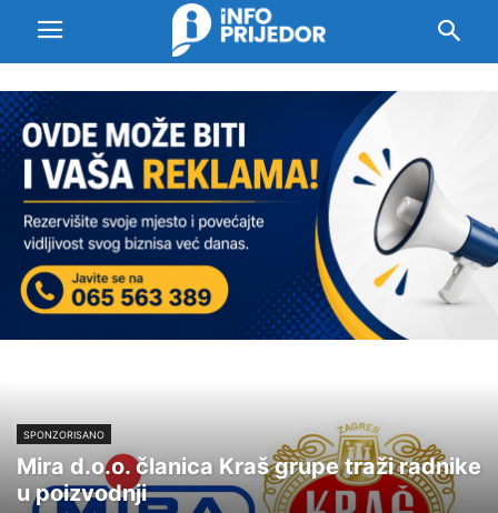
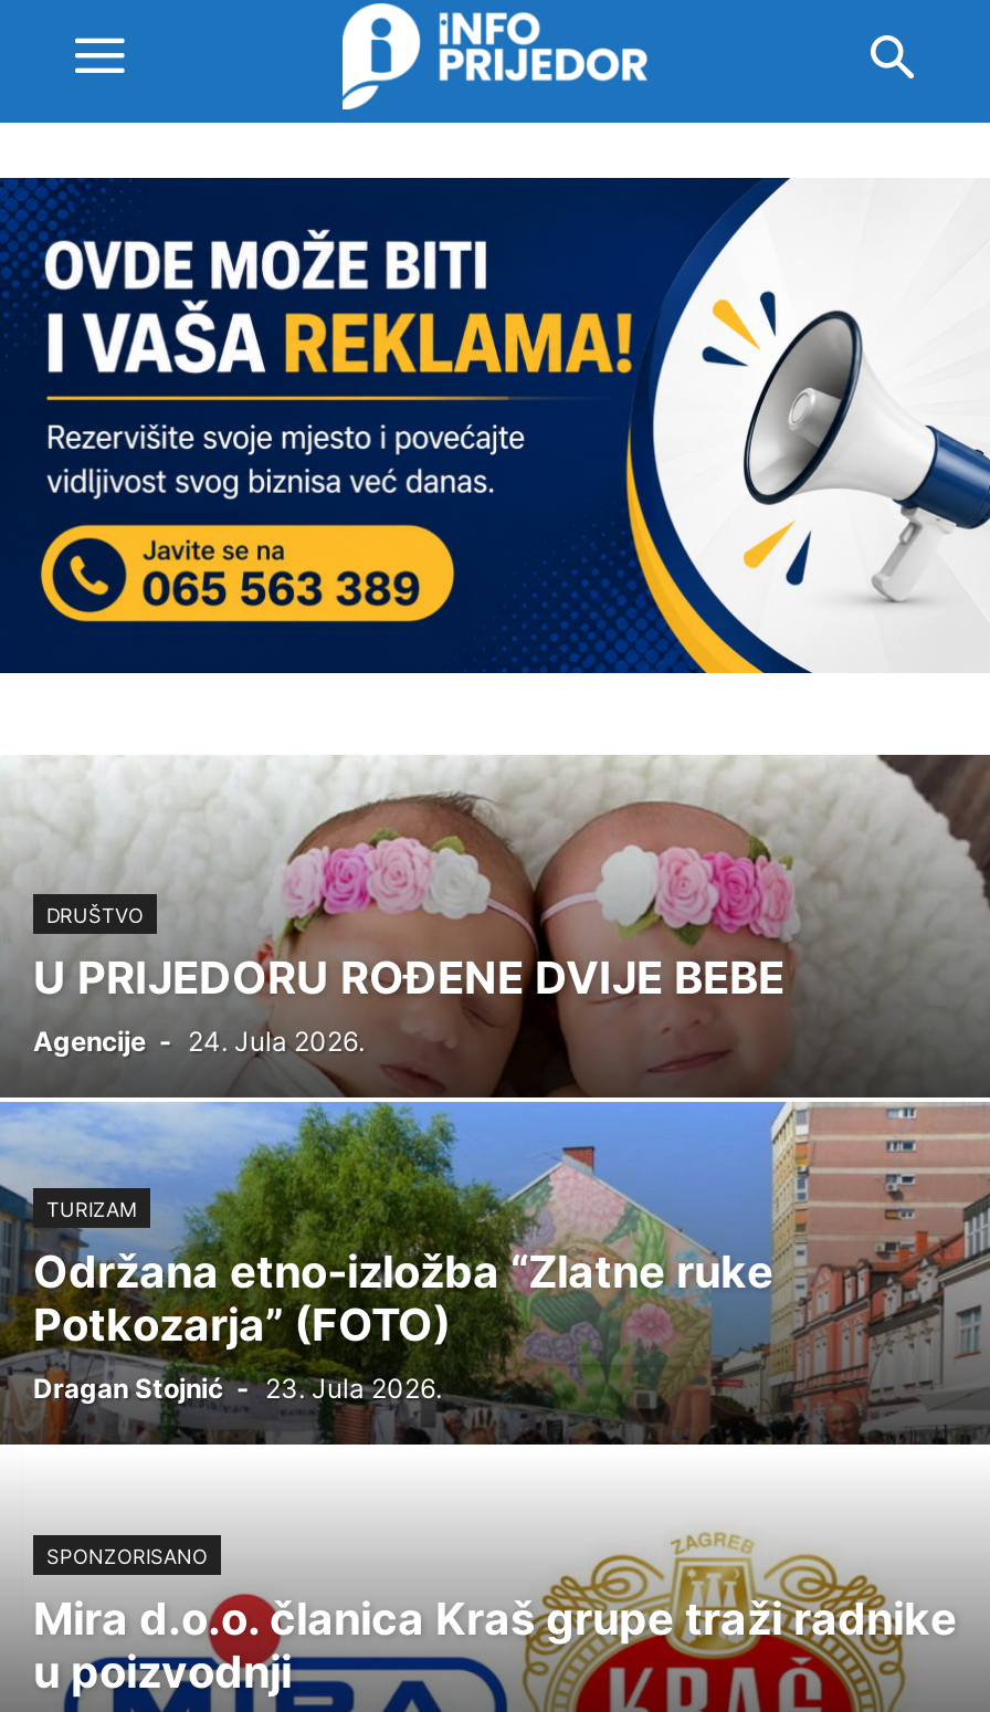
none -> [7,753,983,1447] [image] | DRUŠTVO | U PRIJEDORU ROĐENE DVIJE BEBE | Agencije - 24. Jula 2026.
none -> [33,1197,773,1405] TURIZAM | Održana etno-izložba “Zlatne ruke | Potkozarja” (FOTO) | Dragan Stojnić - 23. Jula 2026.

